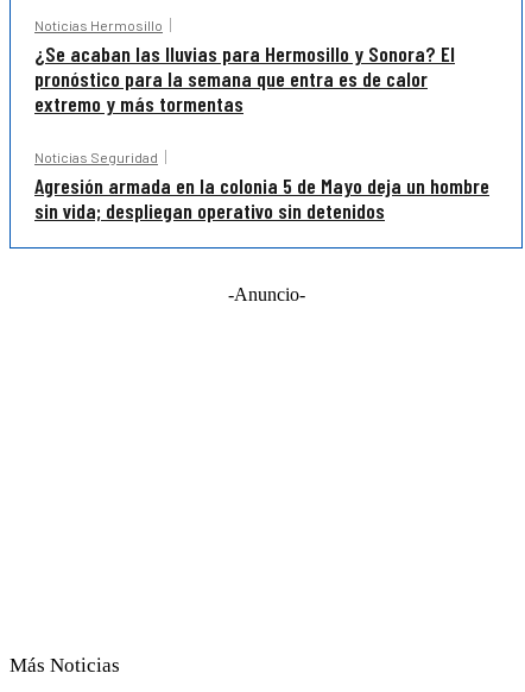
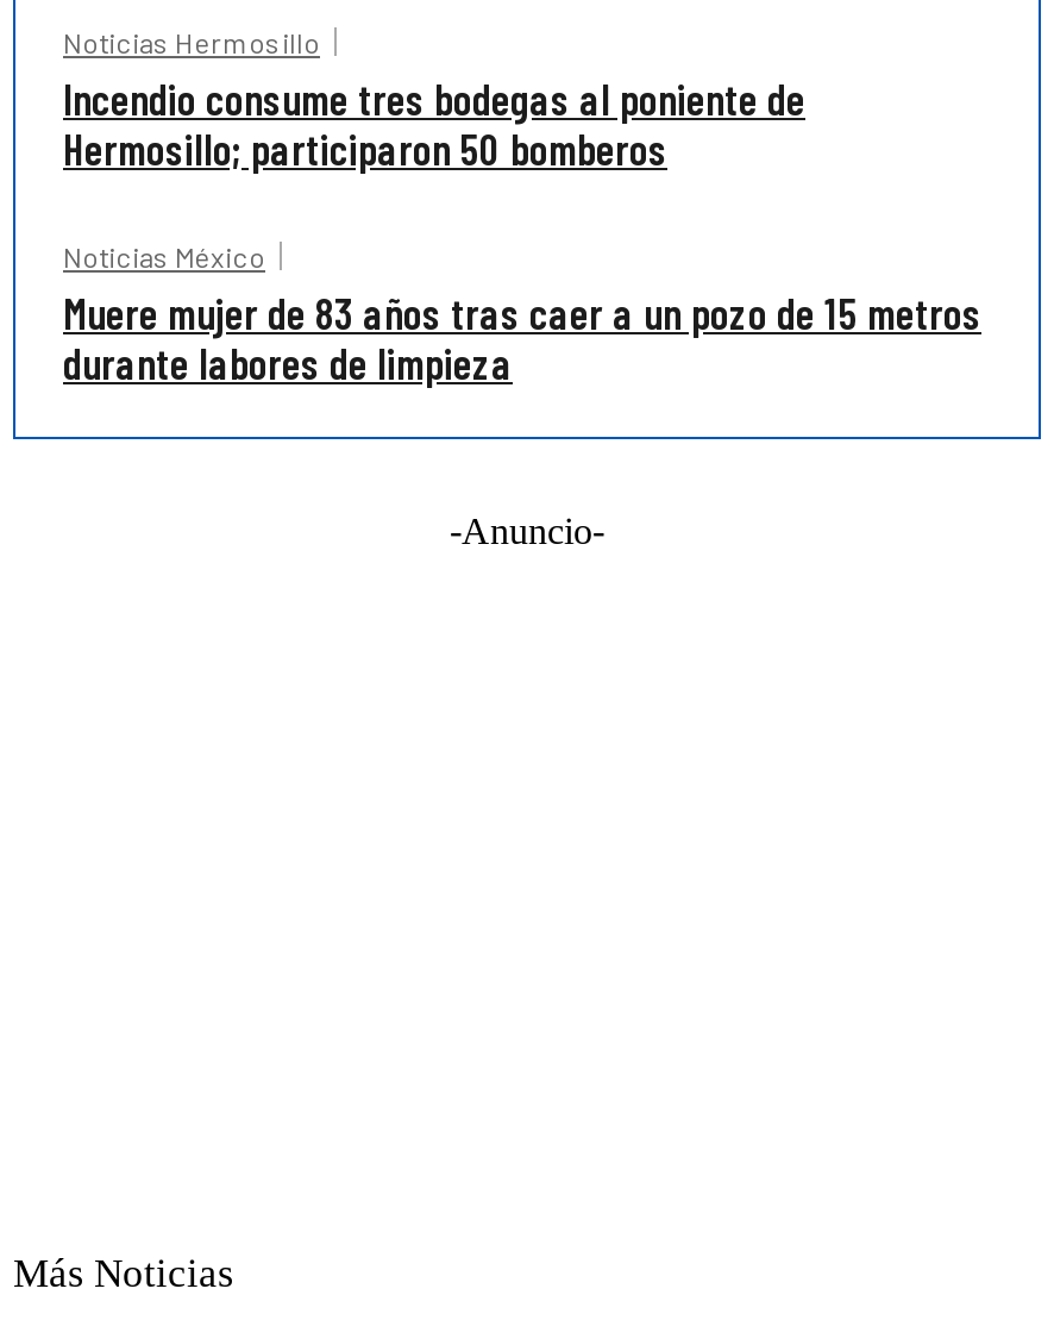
[34,40,455,116] ¿Se acaban las lluvias para Hermosillo y Sonora? El | pronóstico para la semana que entra es de calor | extremo y más tormentas -> [63,71,805,174] Incendio consume tres bodegas al poniente de | Hermosillo; participaron 50 bomberos
[34,148,489,223] Noticias Seguridad | Agresión armada en la colonia 5 de Mayo deja un hombre | sin vida; despliegan operativo sin detenidos -> [63,238,981,388] Noticias México | Muere mujer de 83 años tras caer a un pozo de 15 metros | durante labores de limpieza

